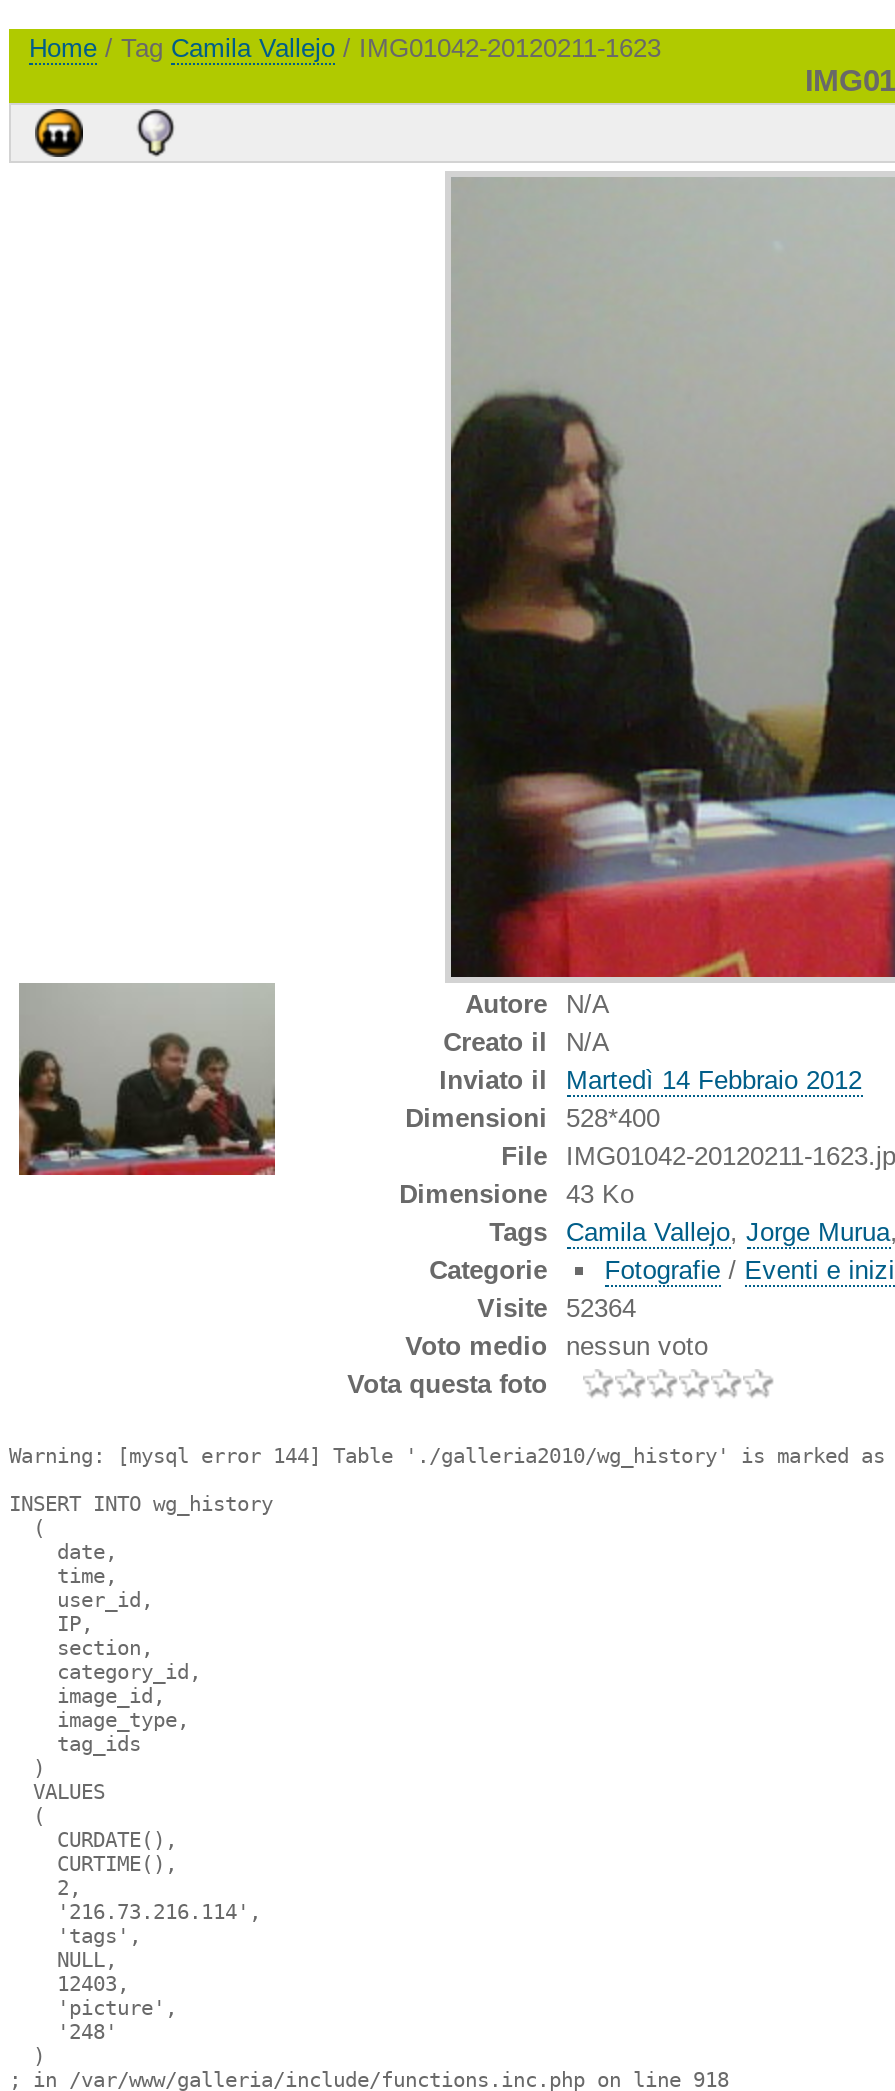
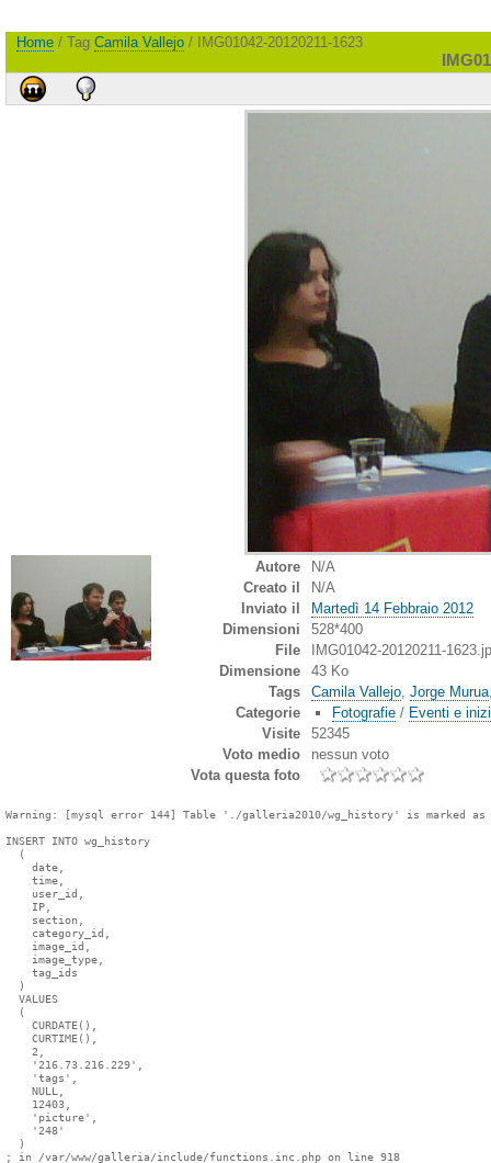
[477,1292,636,1322] Visite 52364 -> [262,725,349,741] Visite 52345
[9,1898,261,1922] '216.73.216.114', -> [5,1057,144,1070] '216.73.216.229',

